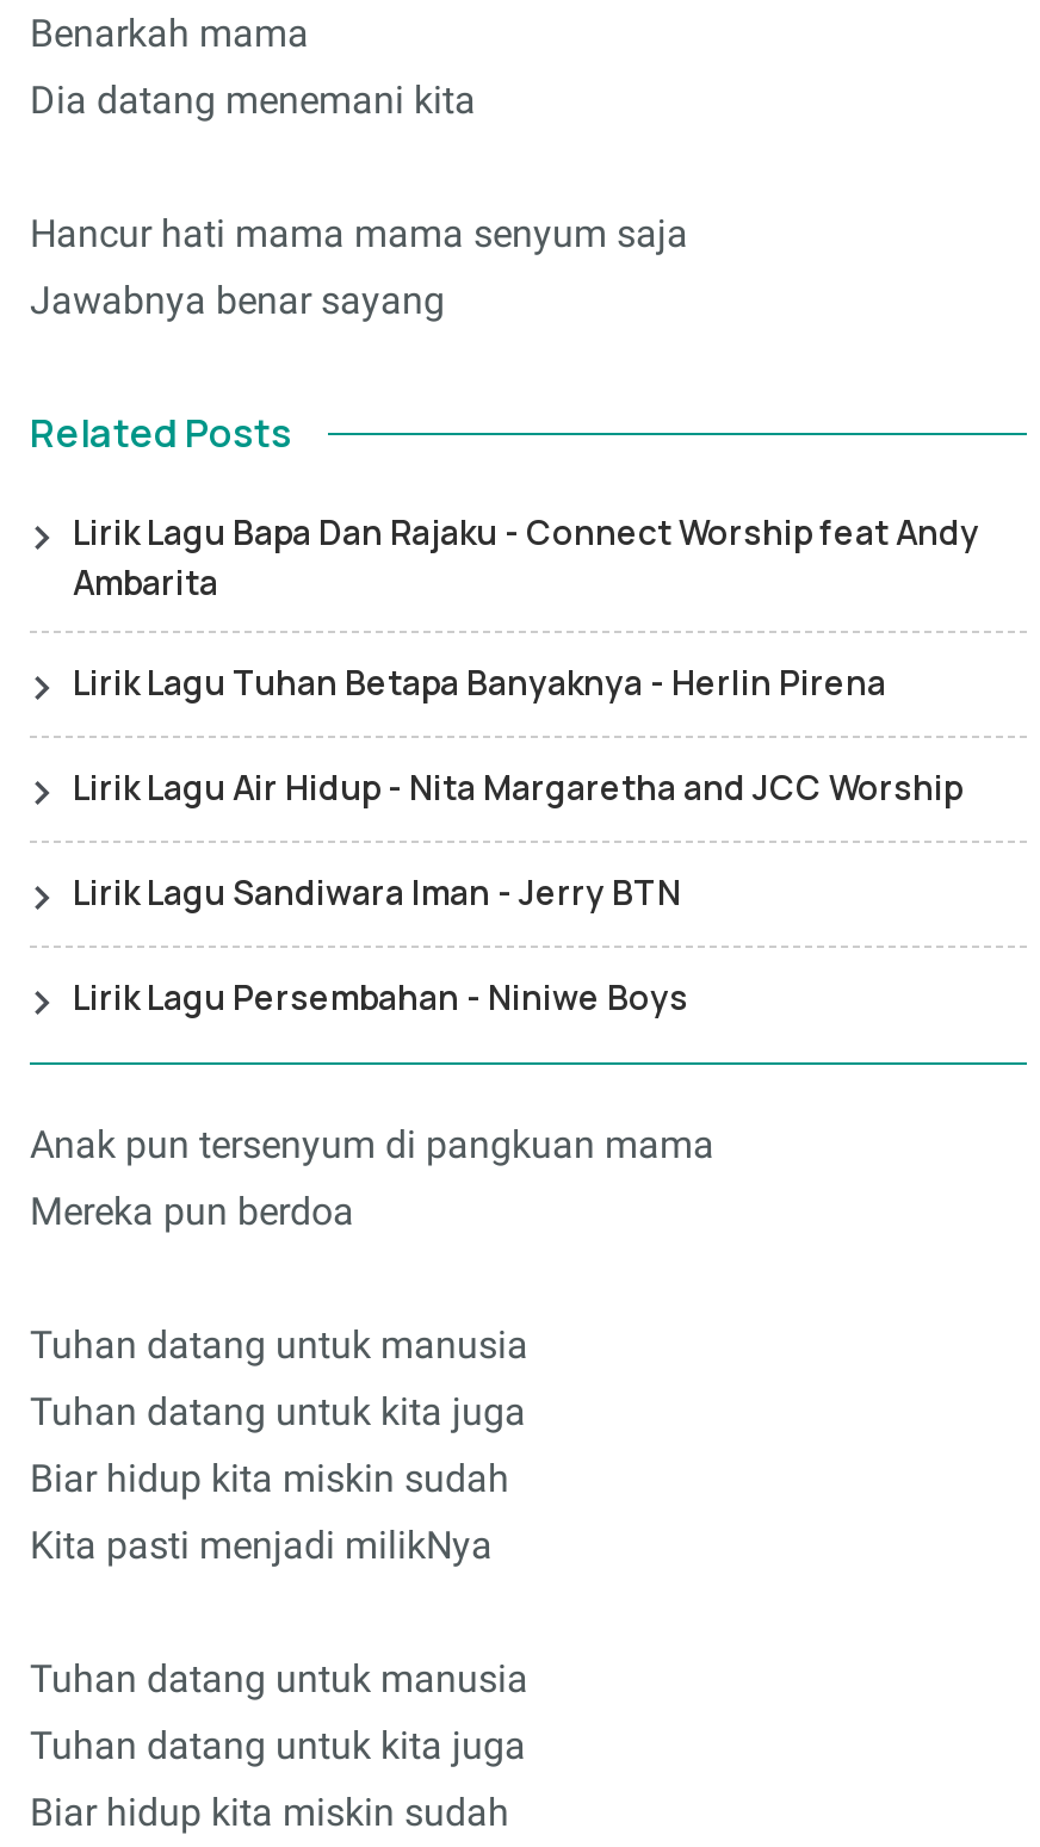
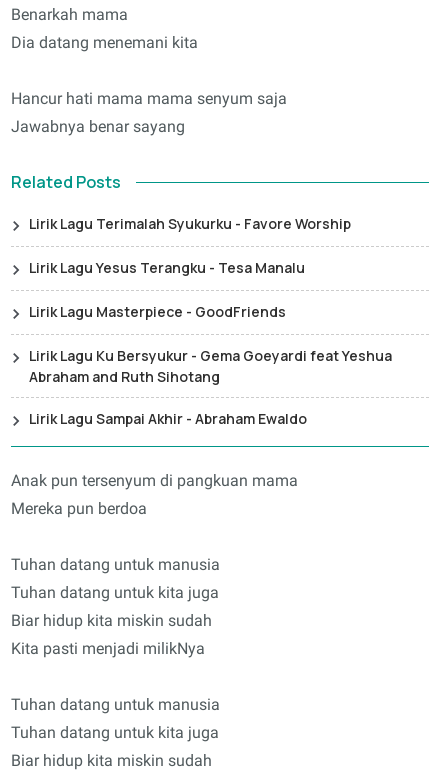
[73,509,979,605] Lirik Lagu Bapa Dan Rajaku - Connect Worship feat Andy | Ambarita -> [29,214,351,233] Lirik Lagu Terimalah Syukurku - Favore Worship
[73,659,886,705] Lirik Lagu Tuhan Betapa Banyaknya - Herlin Pirena -> [29,258,305,277] Lirik Lagu Yesus Terangku - Tesa Manalu
[73,764,962,810] Lirik Lagu Air Hidup - Nita Margaretha and JCC Worship -> [29,302,286,321] Lirik Lagu Masterpiece - GoodFriends
[73,869,681,915] Lirik Lagu Sandiwara Iman - Jerry BTN -> [29,346,392,386] Lirik Lagu Ku Bersyukur - Gema Goeyardi feat Yeshua | Abraham and Ruth Sihotang
[73,974,688,1019] Lirik Lagu Persembahan - Niniwe Boys -> [29,409,307,428] Lirik Lagu Sampai Akhir - Abraham Ewaldo

